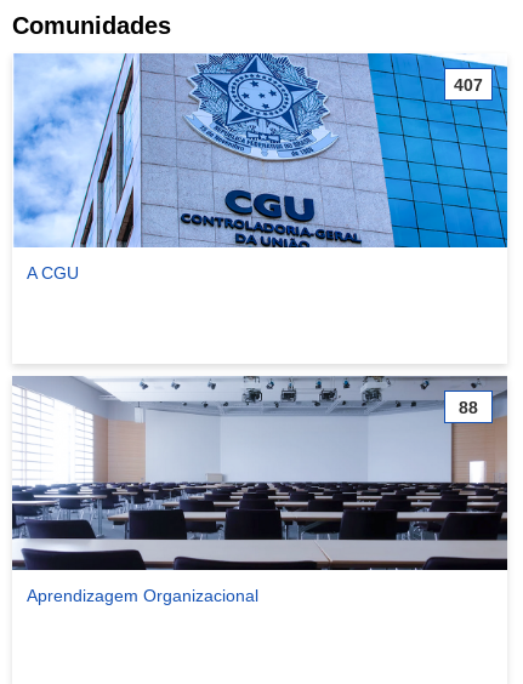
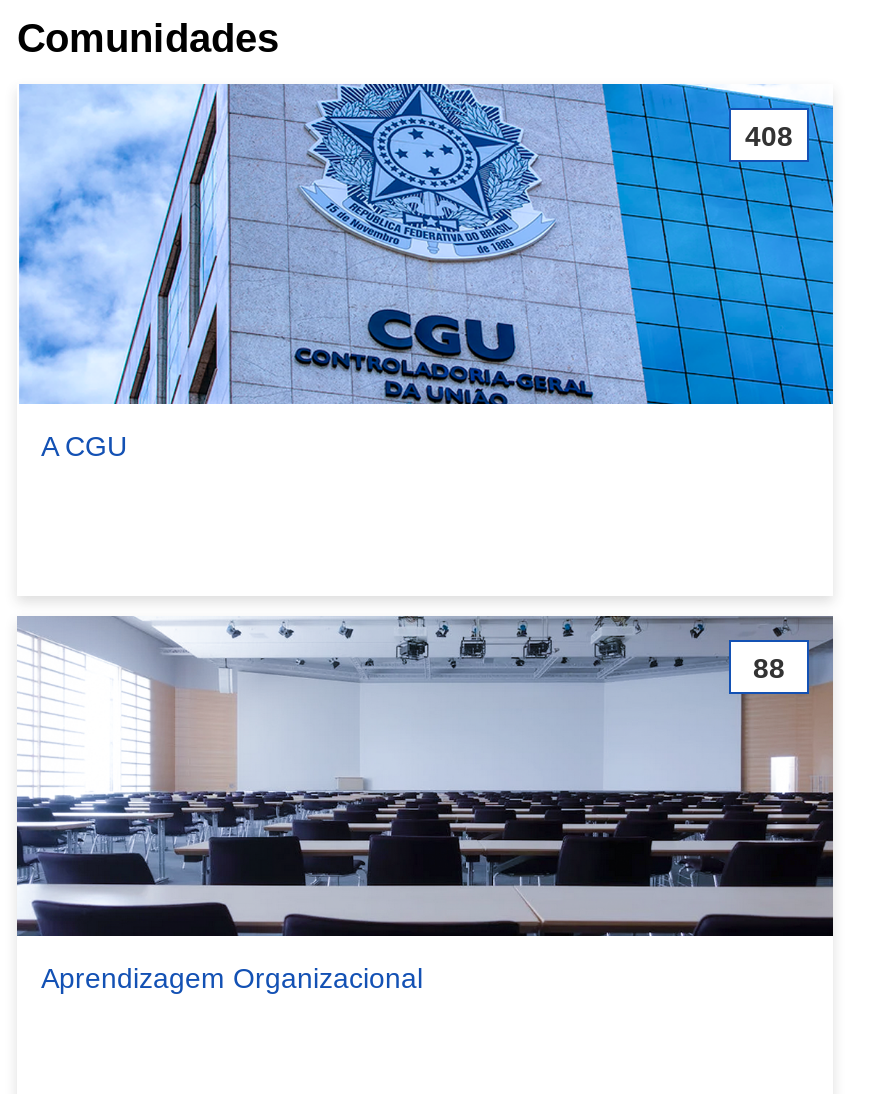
[454,75,483,94] 407 -> [745,119,793,151] 408

